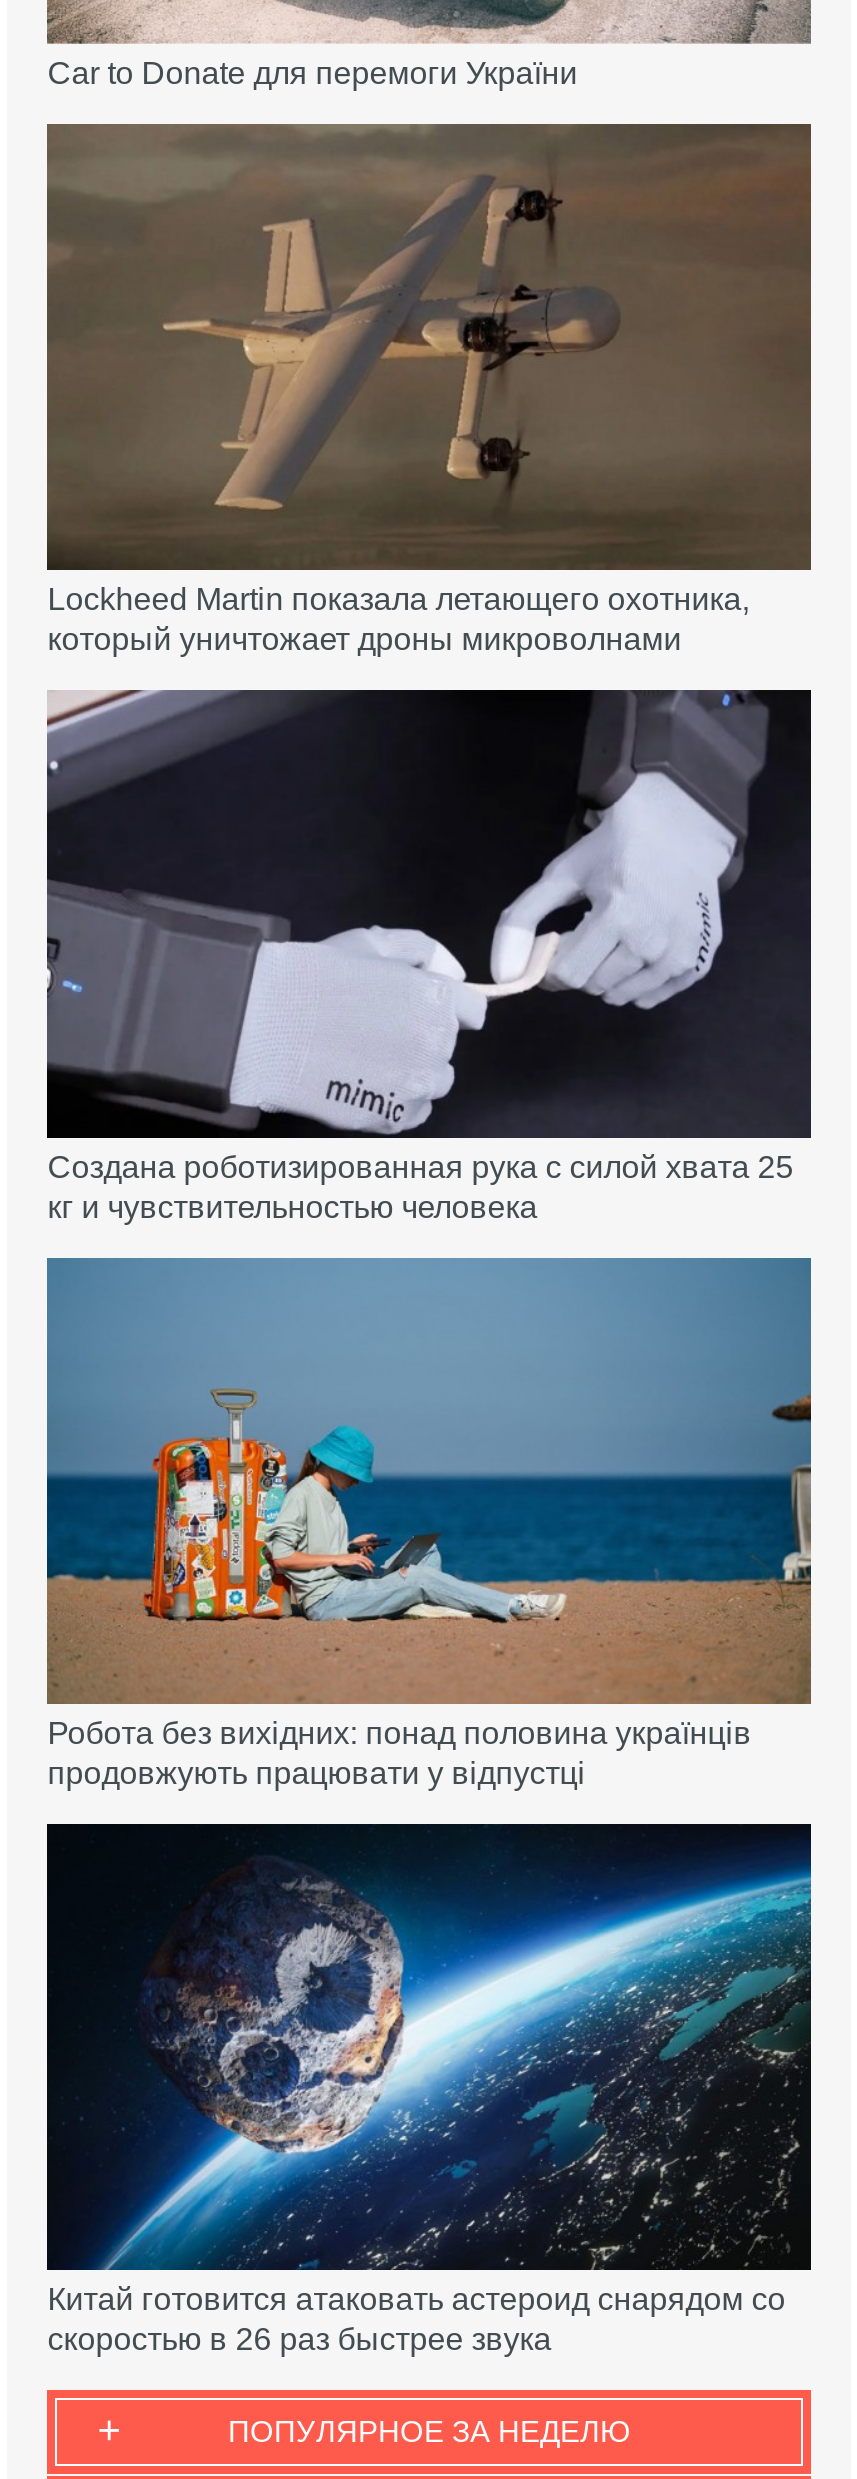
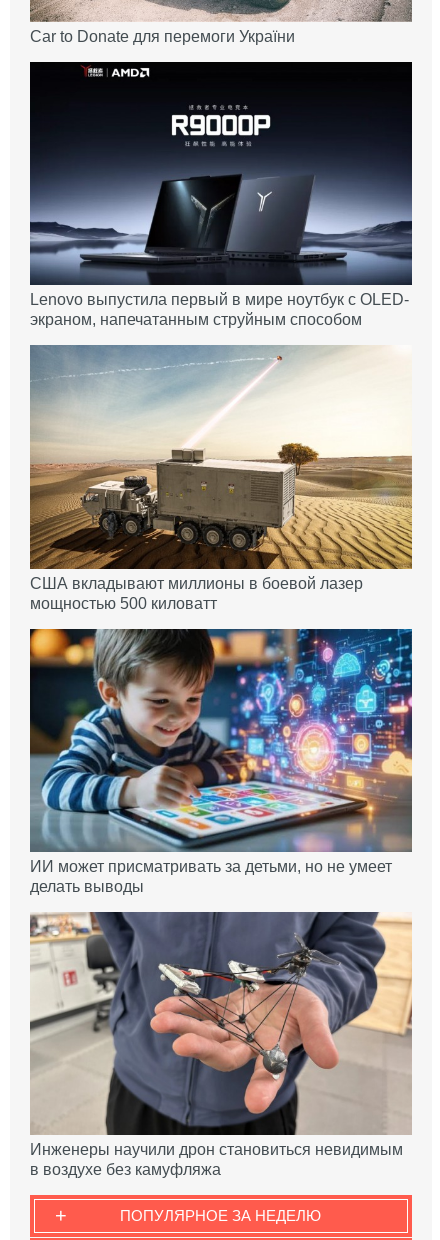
[45,122,813,656] [image] | Lockheed Martin показала летающего охотника, | который уничтожает дроны микроволнами -> [29,61,412,328] [image] | Lenovo выпустила первый в мире ноутбук с OLED- | экраном, напечатанным струйным способом
[45,688,813,1223] [image] | Создана роботизированная рука с силой хвата 25 | кг и чувствительностью человека -> [29,345,413,612] [image] | США вкладывают миллионы в боевой лазер | мощностью 500 киловатт
[45,1256,813,1790] [image] | Робота без вихідних: понад половина українців | продовжують працювати у відпустці -> [29,628,413,895] [image] | ИИ может присматривать за детьми, но не умеет | делать выводы
[45,1822,813,2357] [image] | Китай готовится атаковать астероид снарядом со | скоростью в 26 раз быстрее звука -> [29,911,413,1178] [image] | Инженеры научили дрон становиться невидимым | в воздухе без камуфляжа

